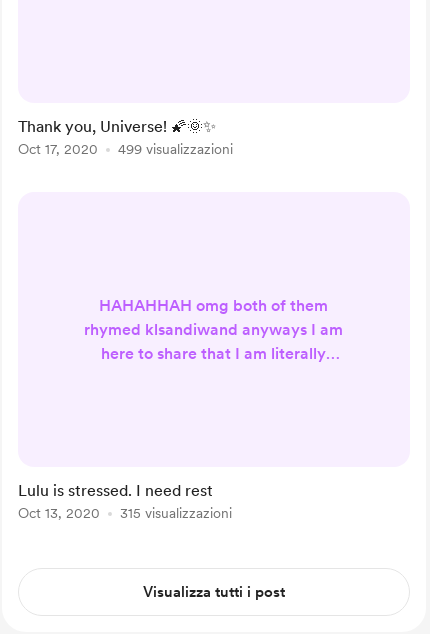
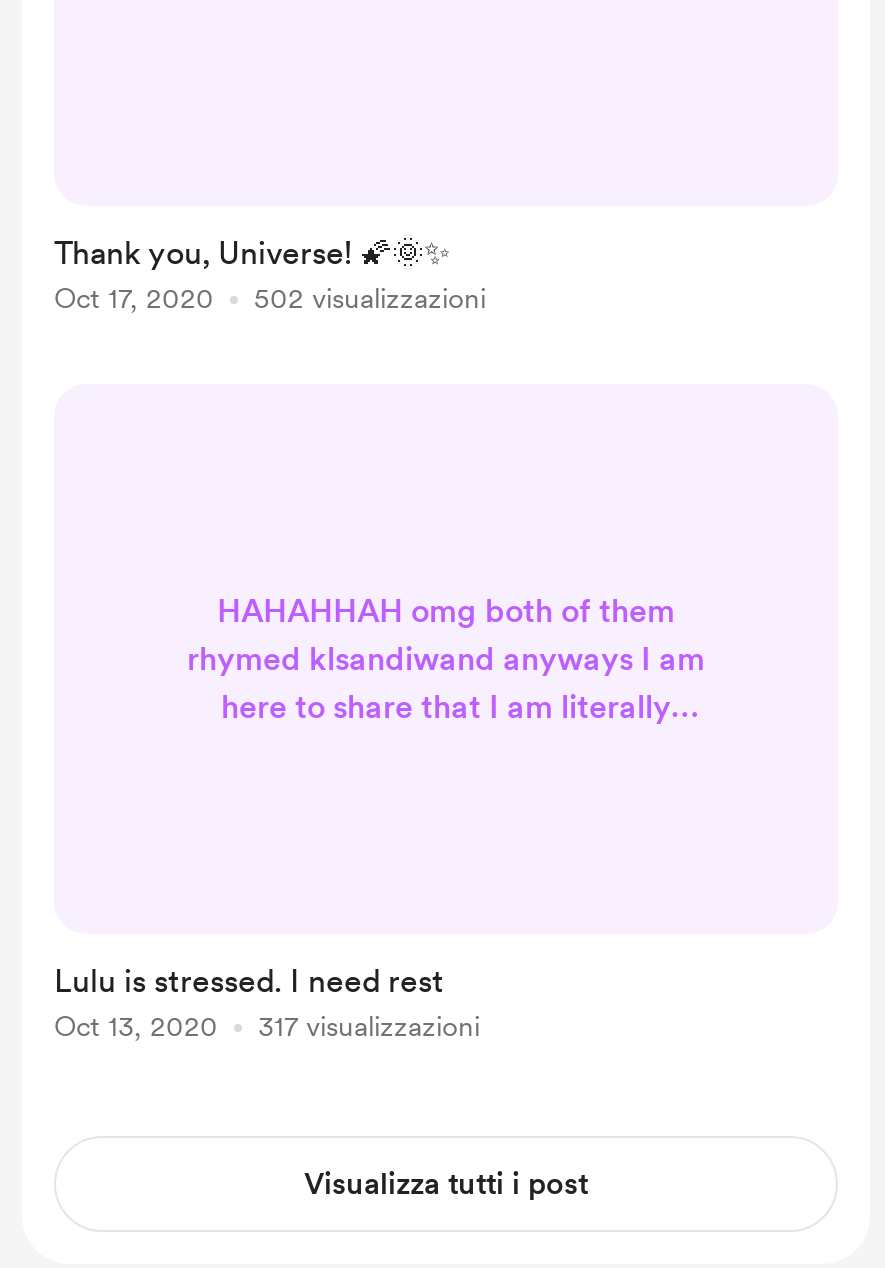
[118,141,233,157] 499 visualizzazioni -> [254,282,486,314] 502 visualizzazioni
[120,505,232,521] 315 visualizzazioni -> [258,1010,480,1042] 317 visualizzazioni

